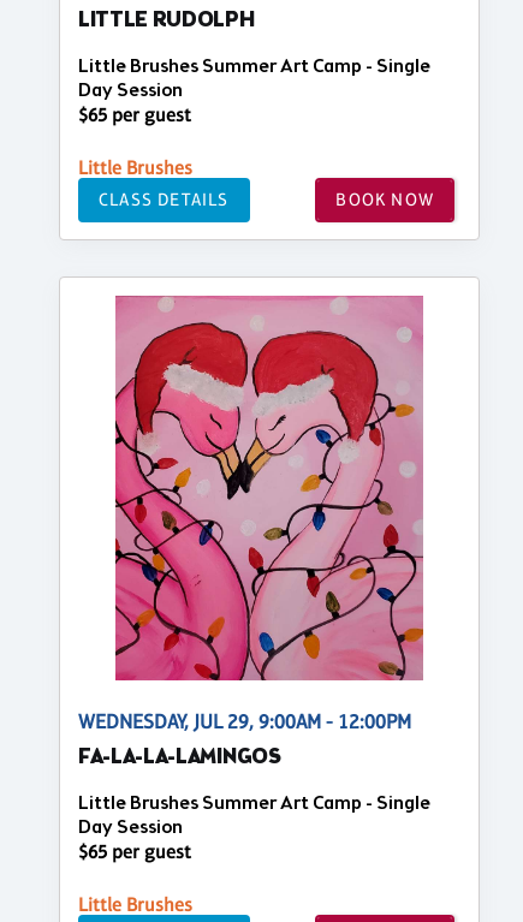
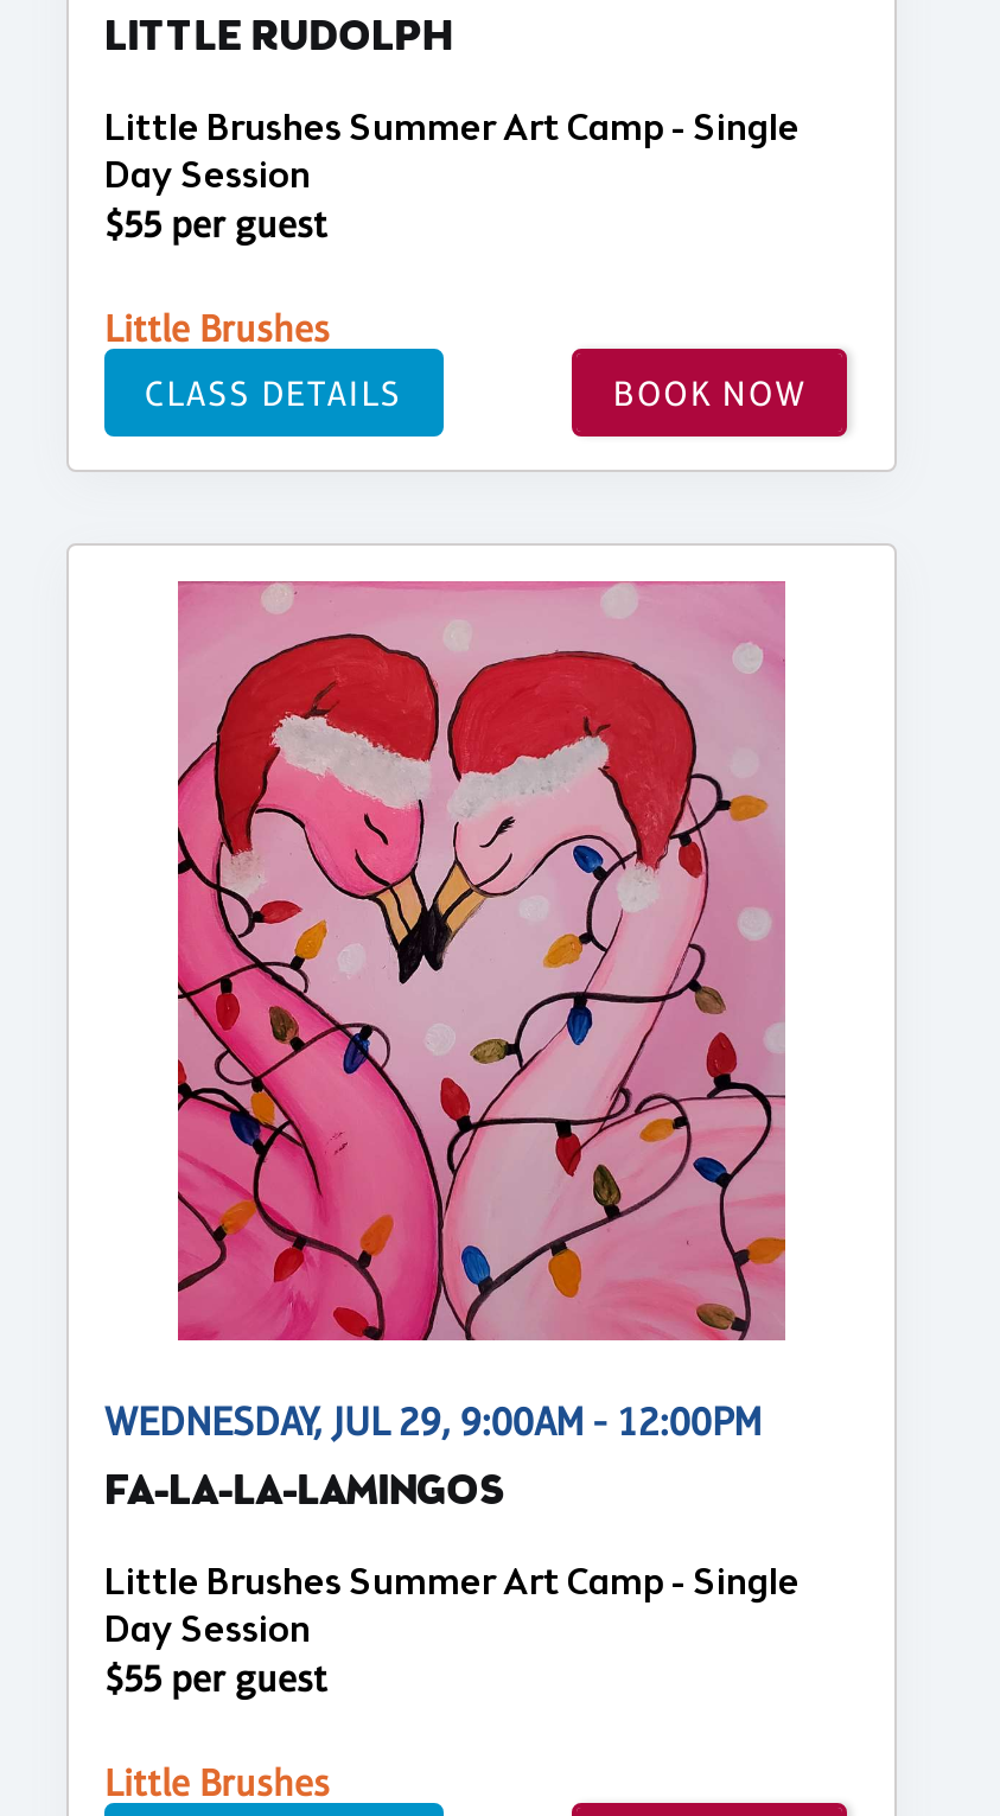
[78,103,191,126] $65 per guest -> [104,202,327,247] $55 per guest
[78,840,191,863] $65 per guest -> [104,1656,327,1701] $55 per guest

